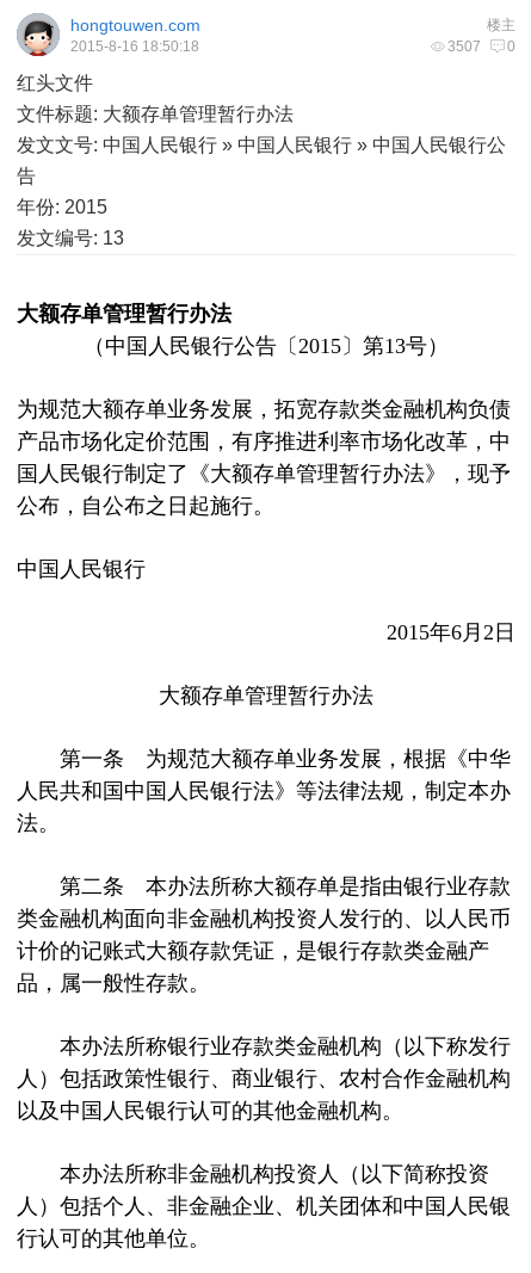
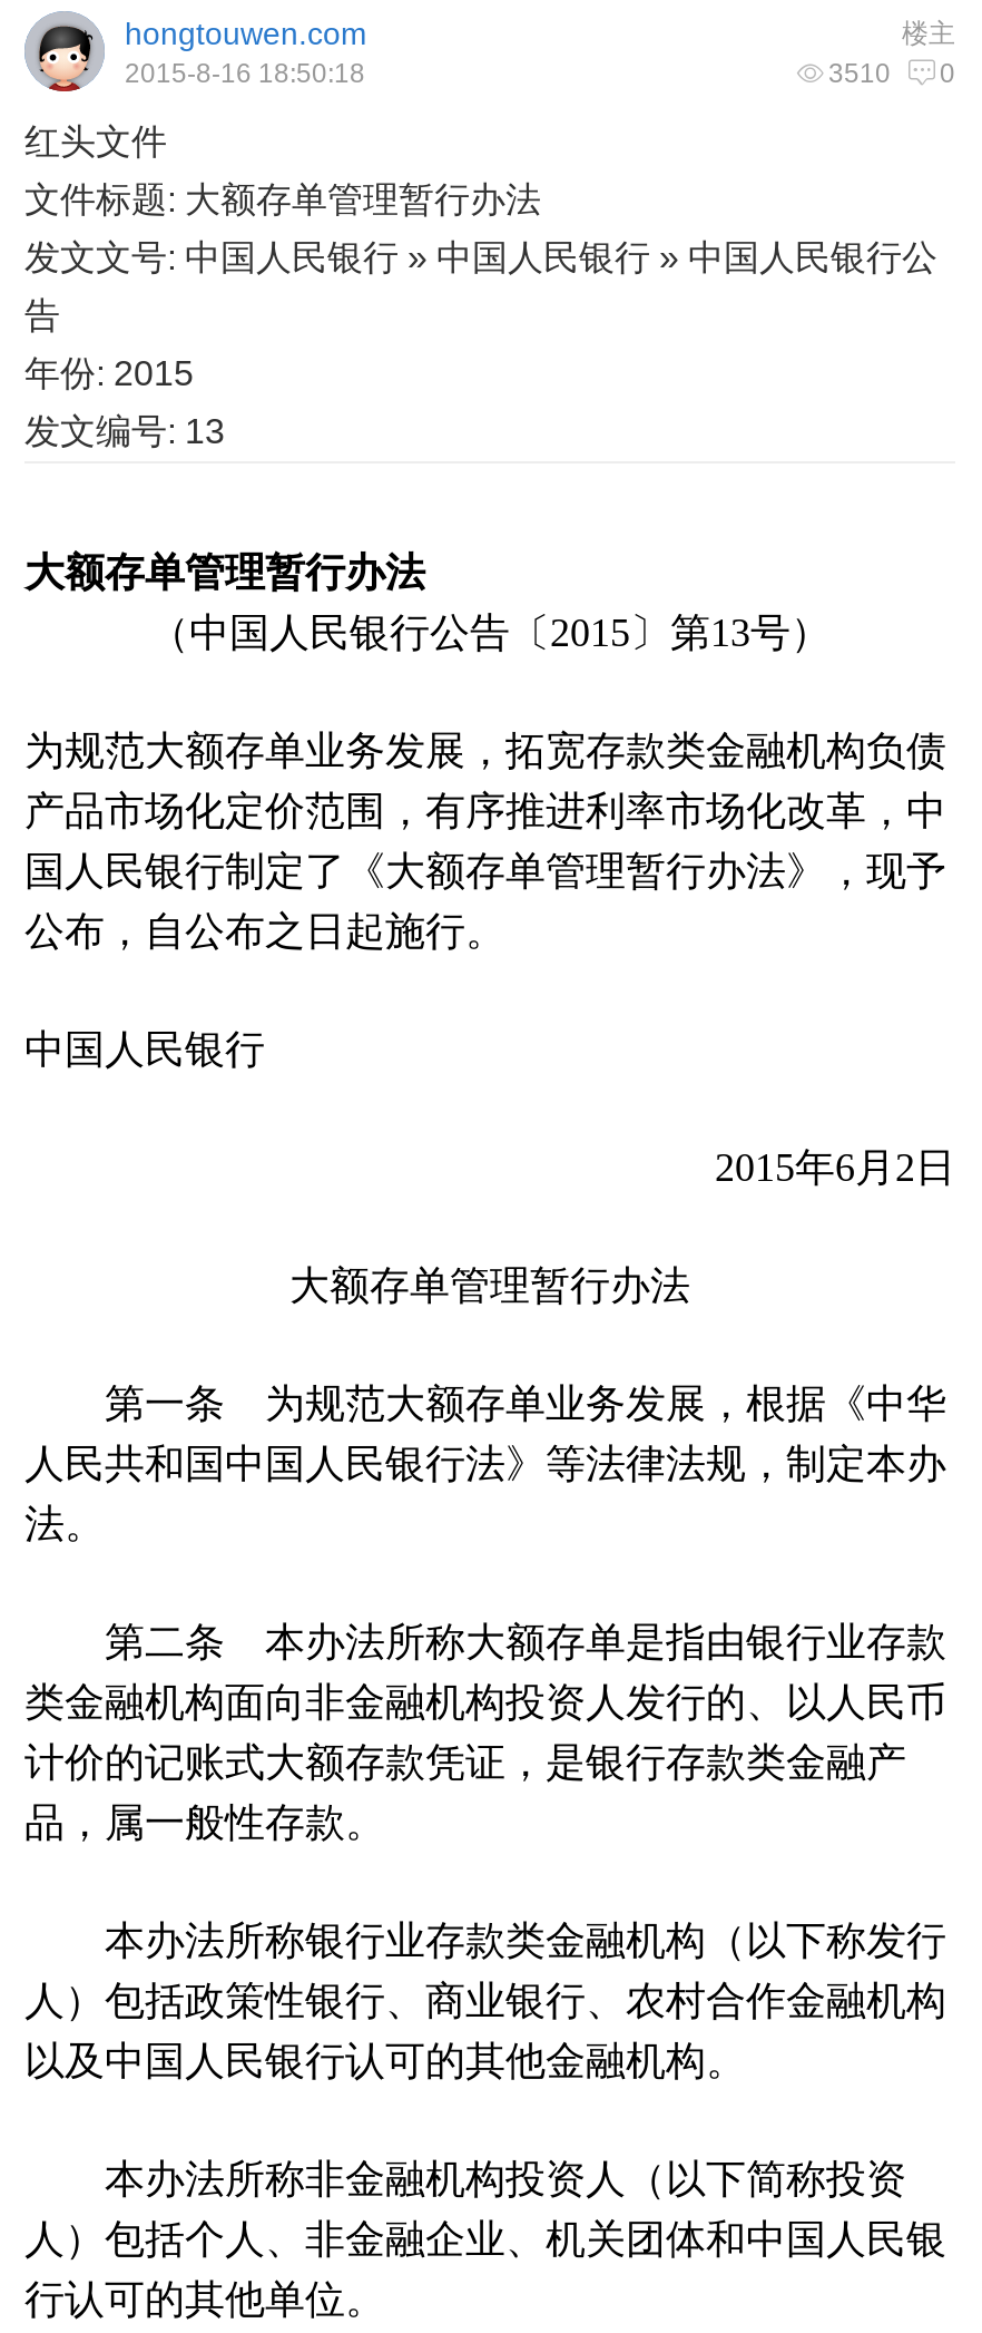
[447,38,515,55] 3507 0 -> [828,58,955,89] 3510 0

